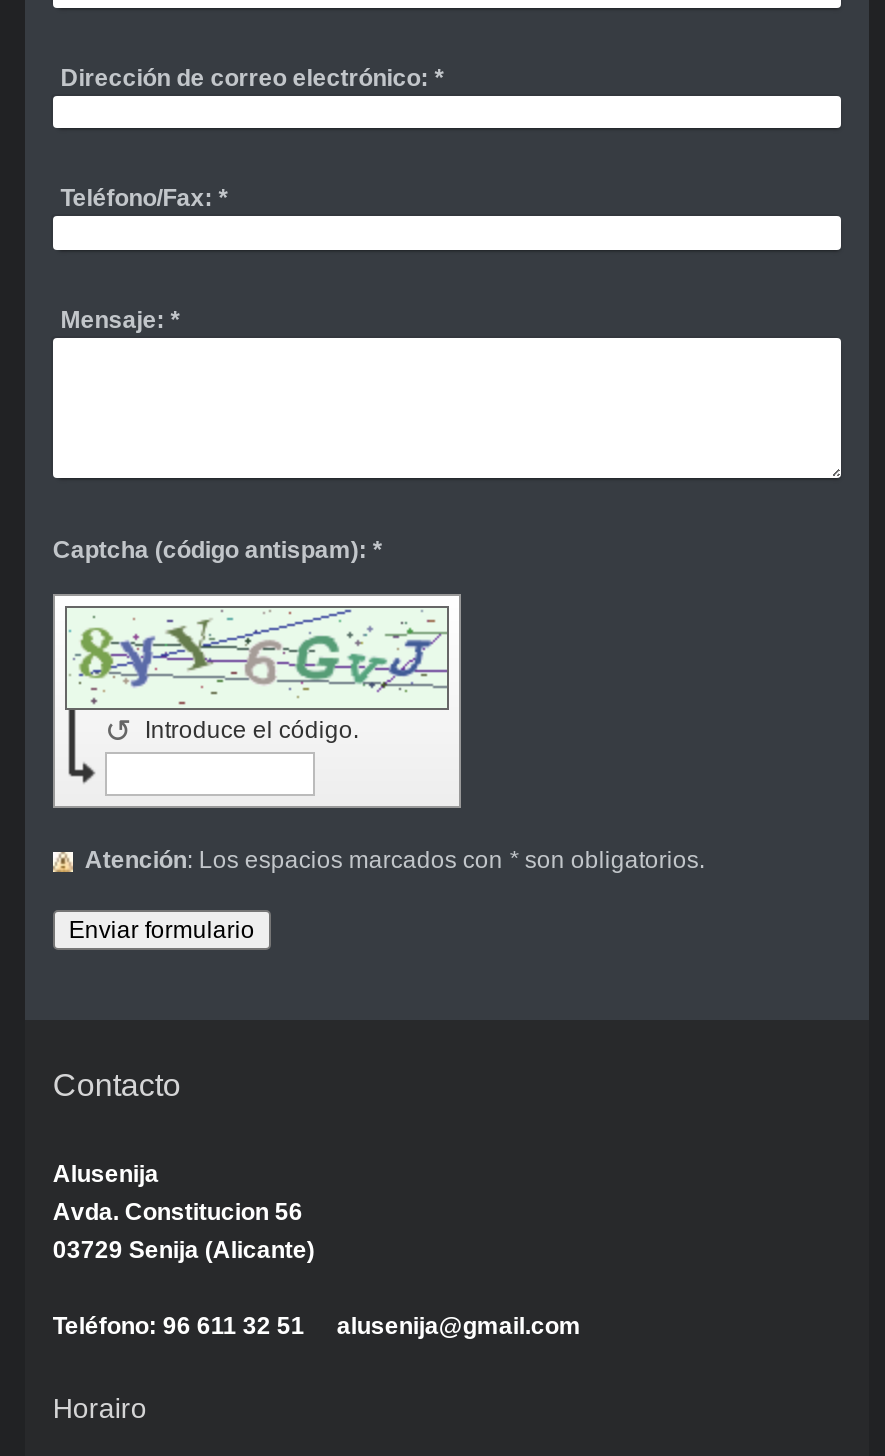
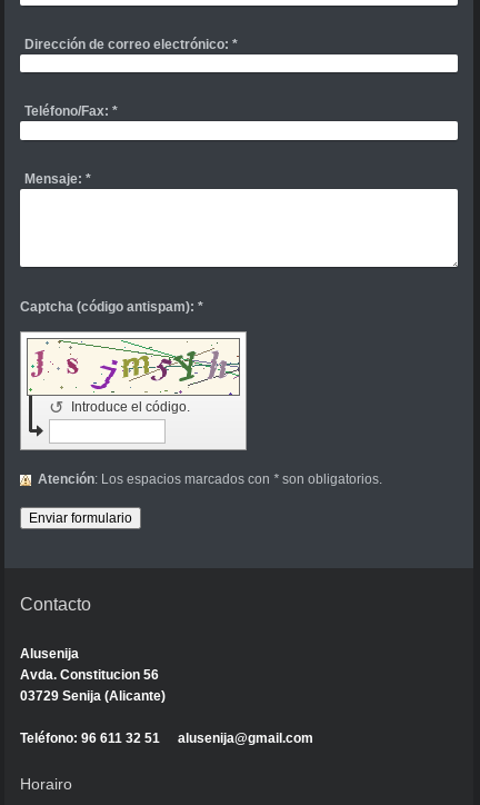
[69,608,447,706] [image] -> [29,339,240,396] [image]

